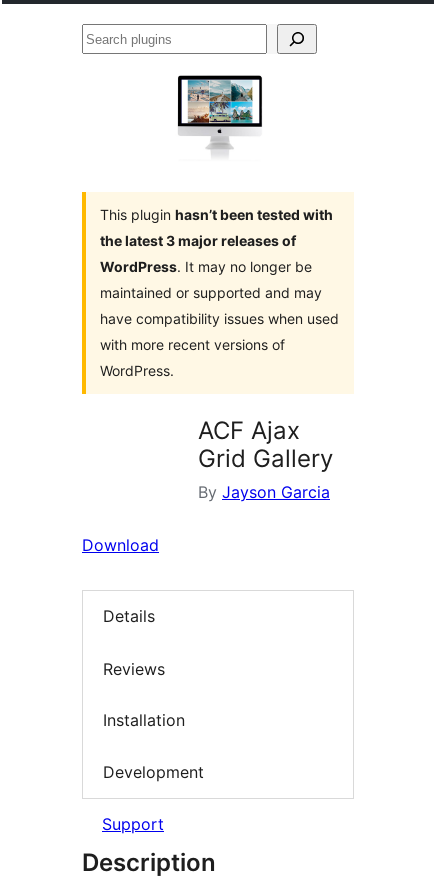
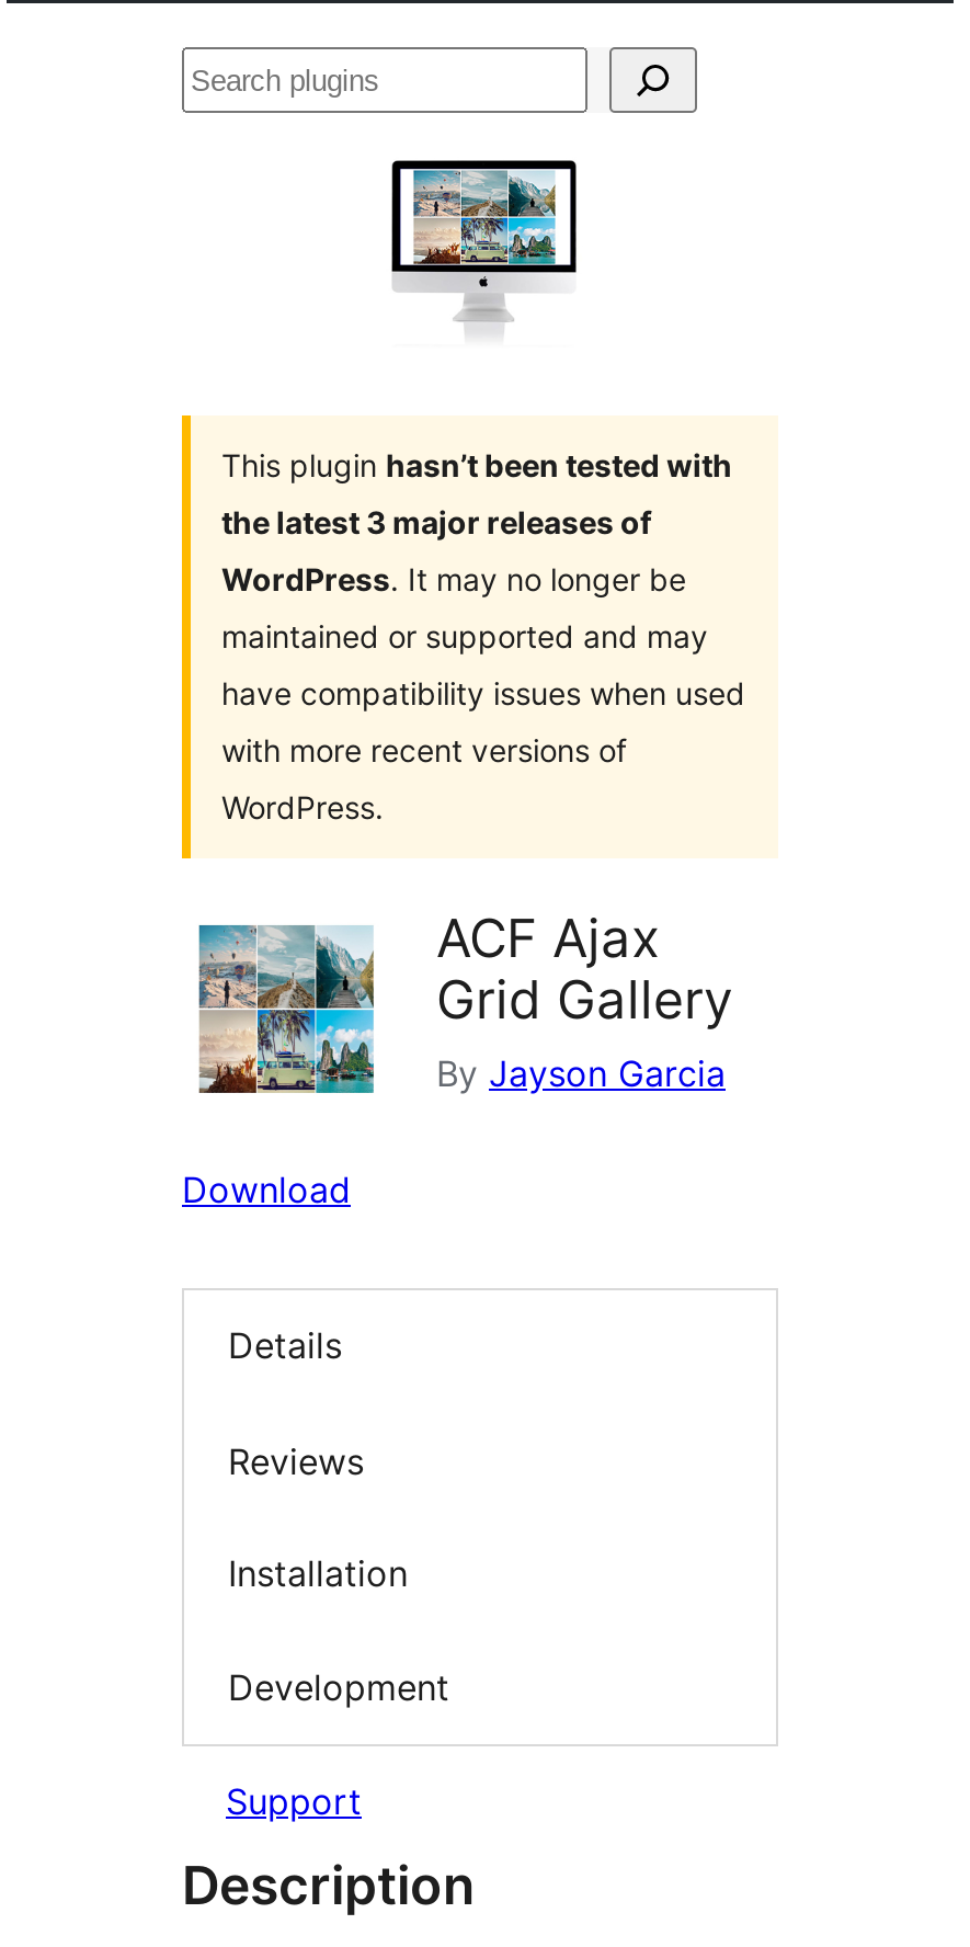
none -> [197,922,377,1095] [image]

